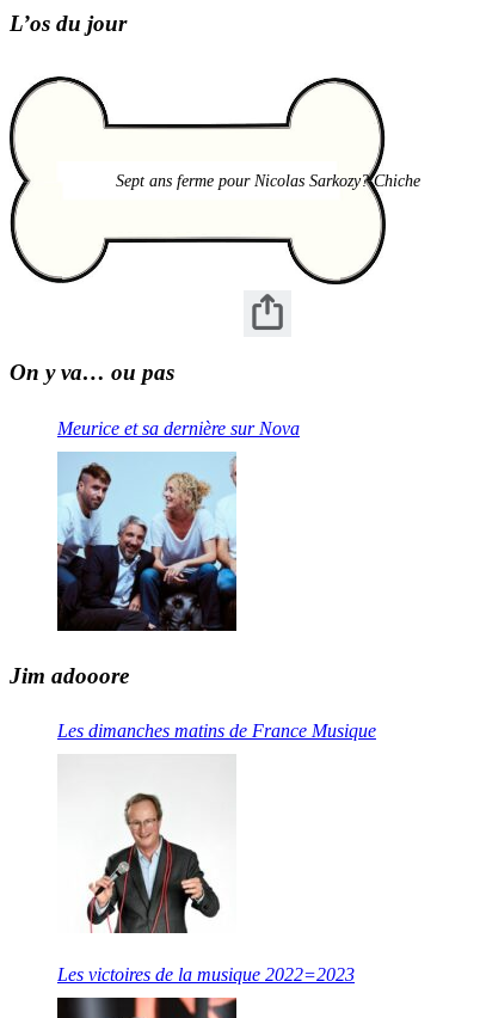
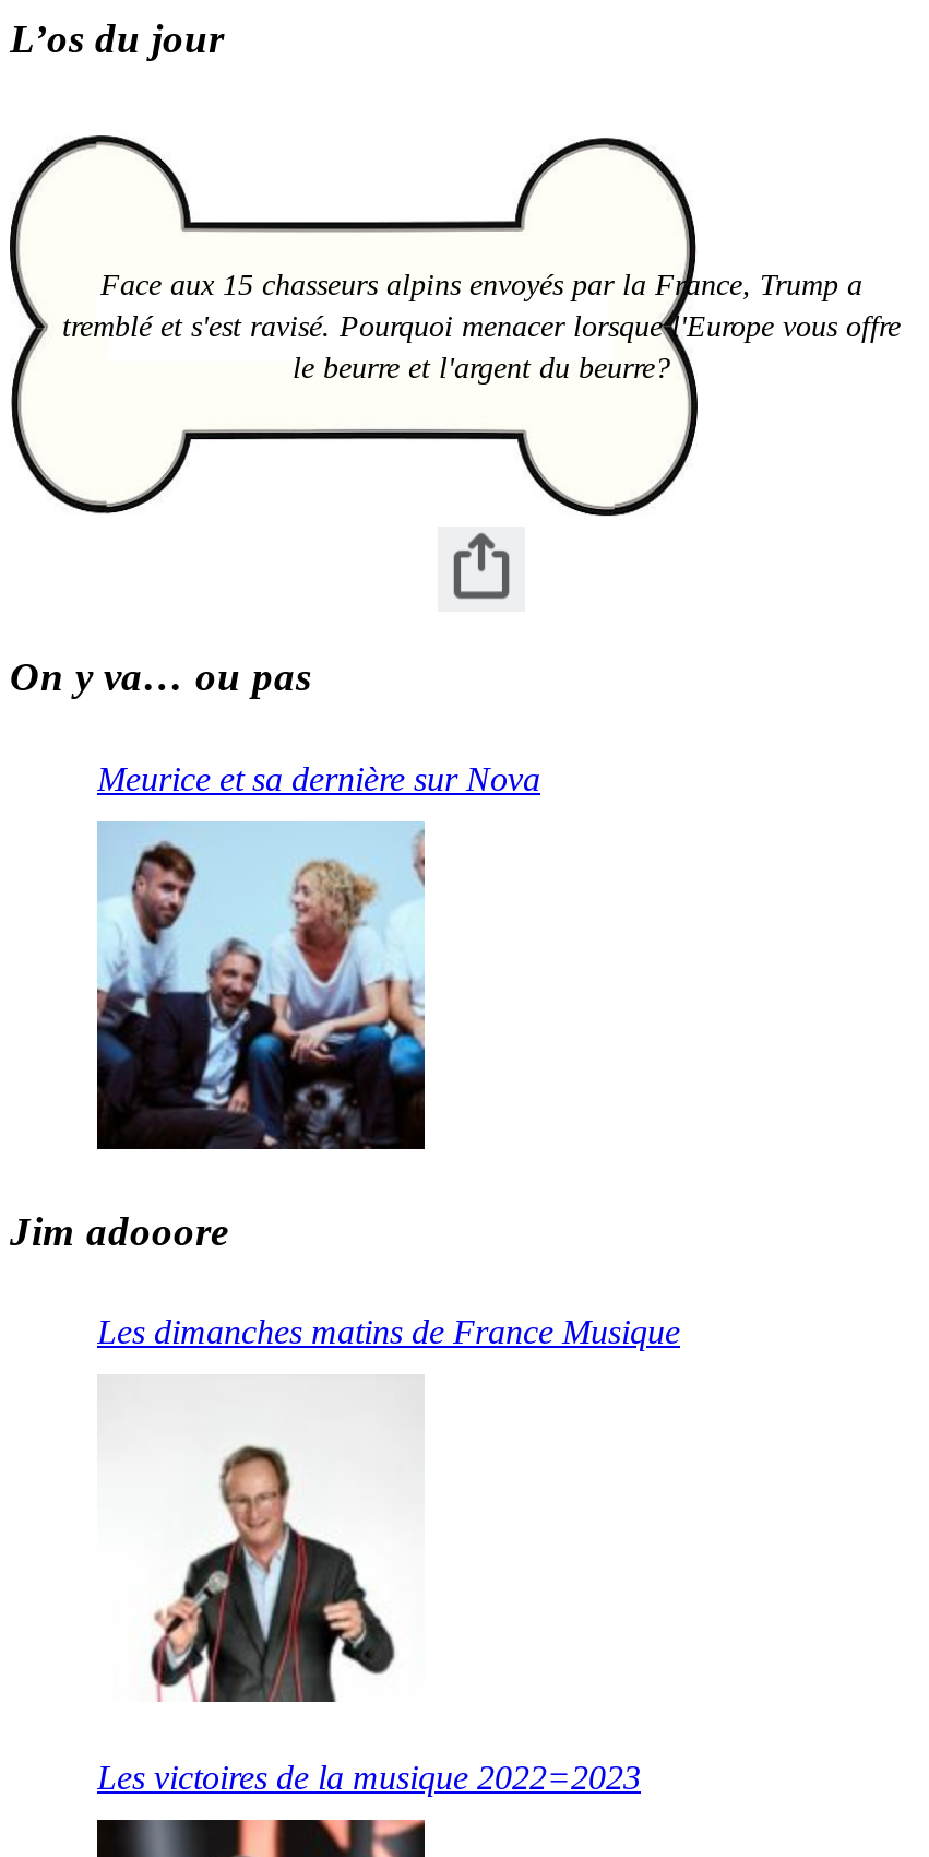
[115,173,420,190] Sept ans ferme pour Nicolas Sarkozy? Chiche -> [62,270,901,385] Face aux 15 chasseurs alpins envoyés par la France, Trump a | tremblé et s'est ravisé. Pourquoi menacer lorsque l'Europe vous offre | le beurre et l'argent du beurre?

